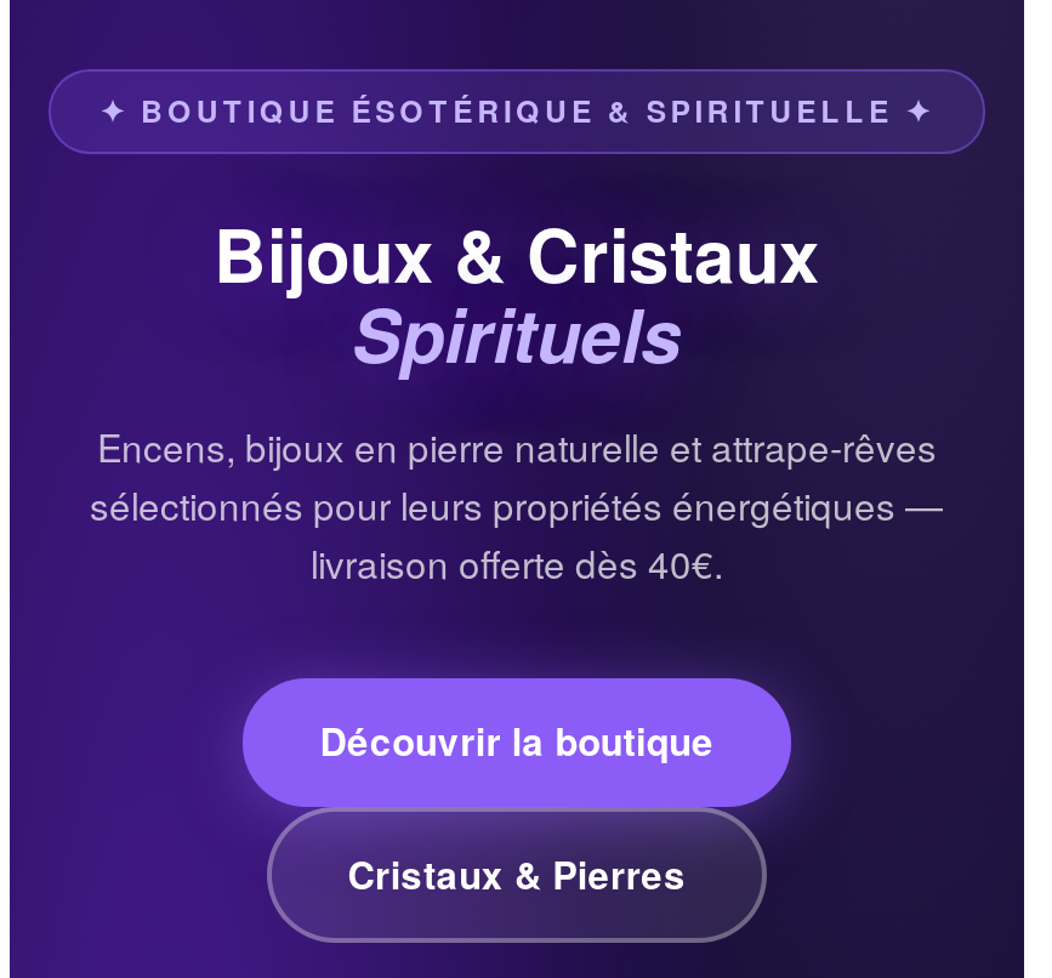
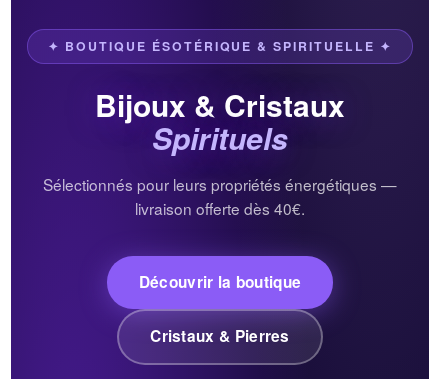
[90,420,944,531] Encens, bijoux en pierre naturelle et attrape-rêves | sélectionnés pour leurs propriétés énergétiques — -> [43,173,397,195] Sélectionnés pour leurs propriétés énergétiques —

